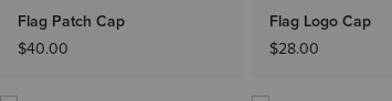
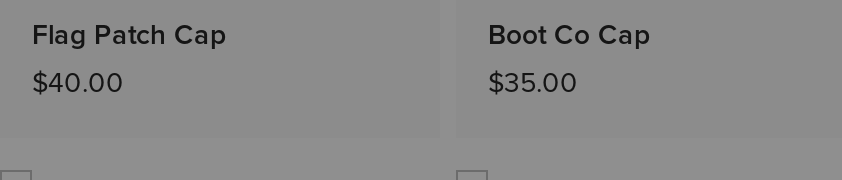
[269,10,371,32] Flag Logo Cap -> [488,14,650,56] Boot Co Cap
[269,37,319,59] $28.00 -> [488,62,578,104] $35.00

